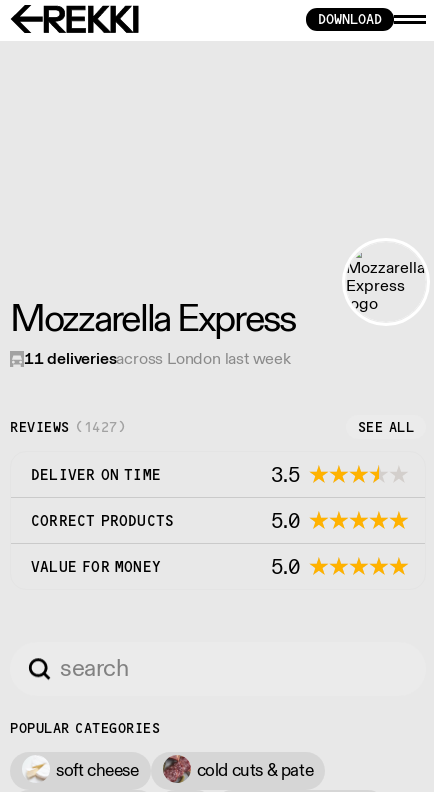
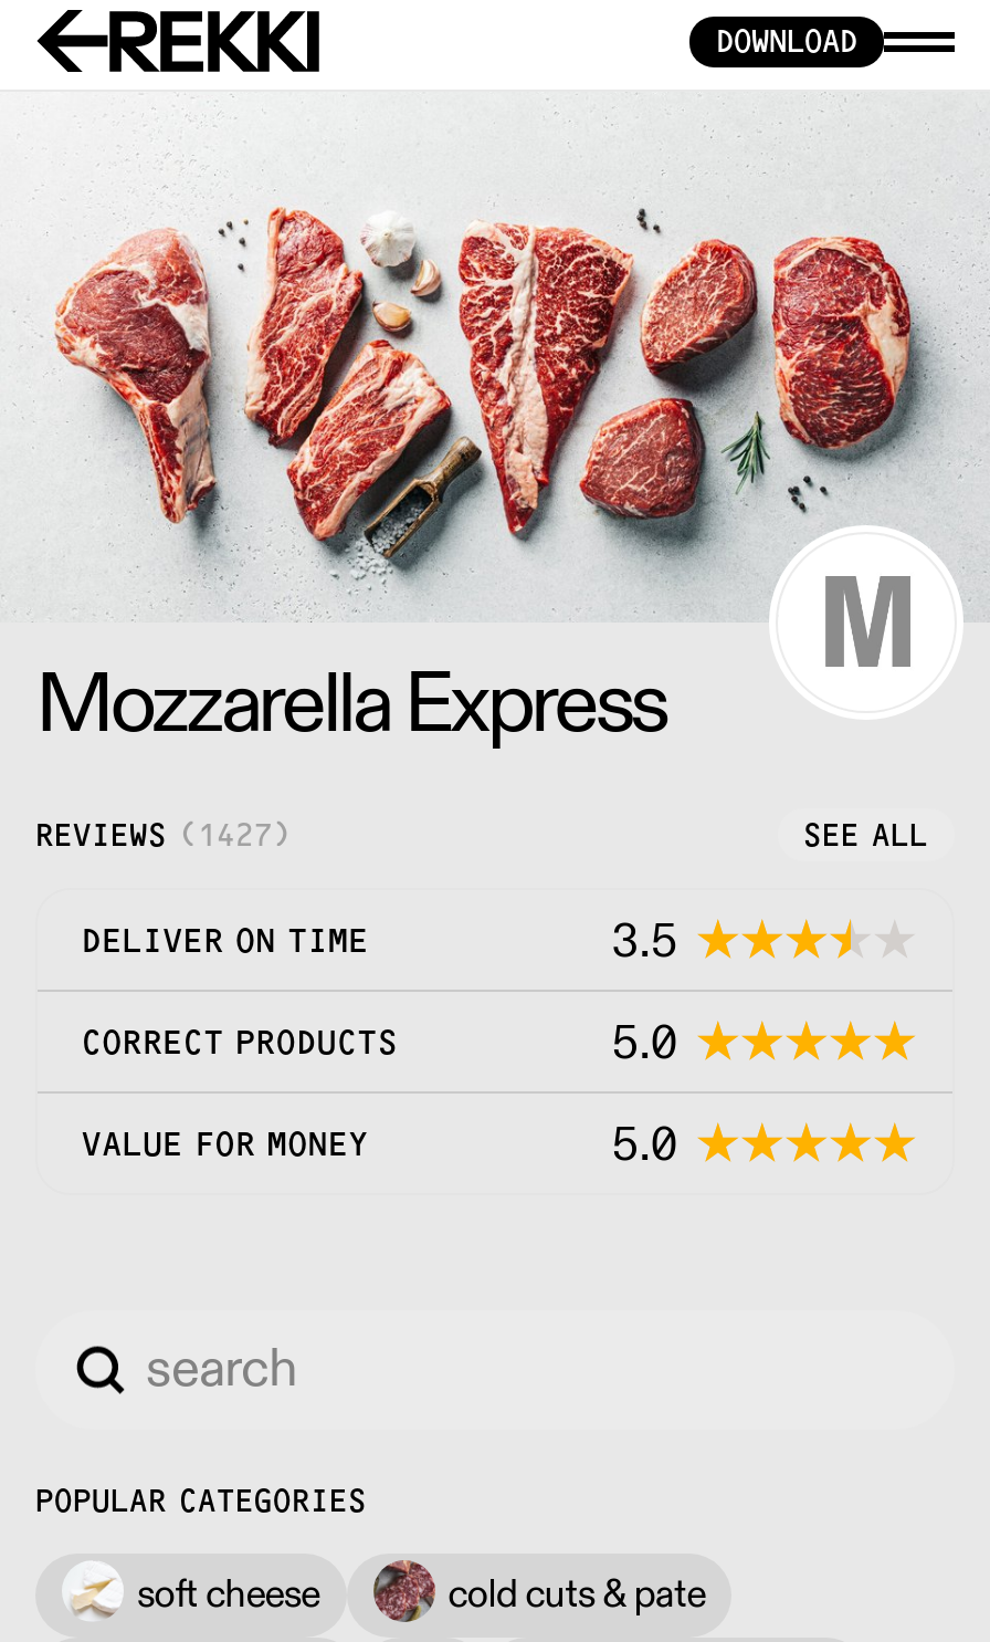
none -> [53,207,959,691] [image]
[24,346,291,370] 11deliveriesacross London last week -> none

